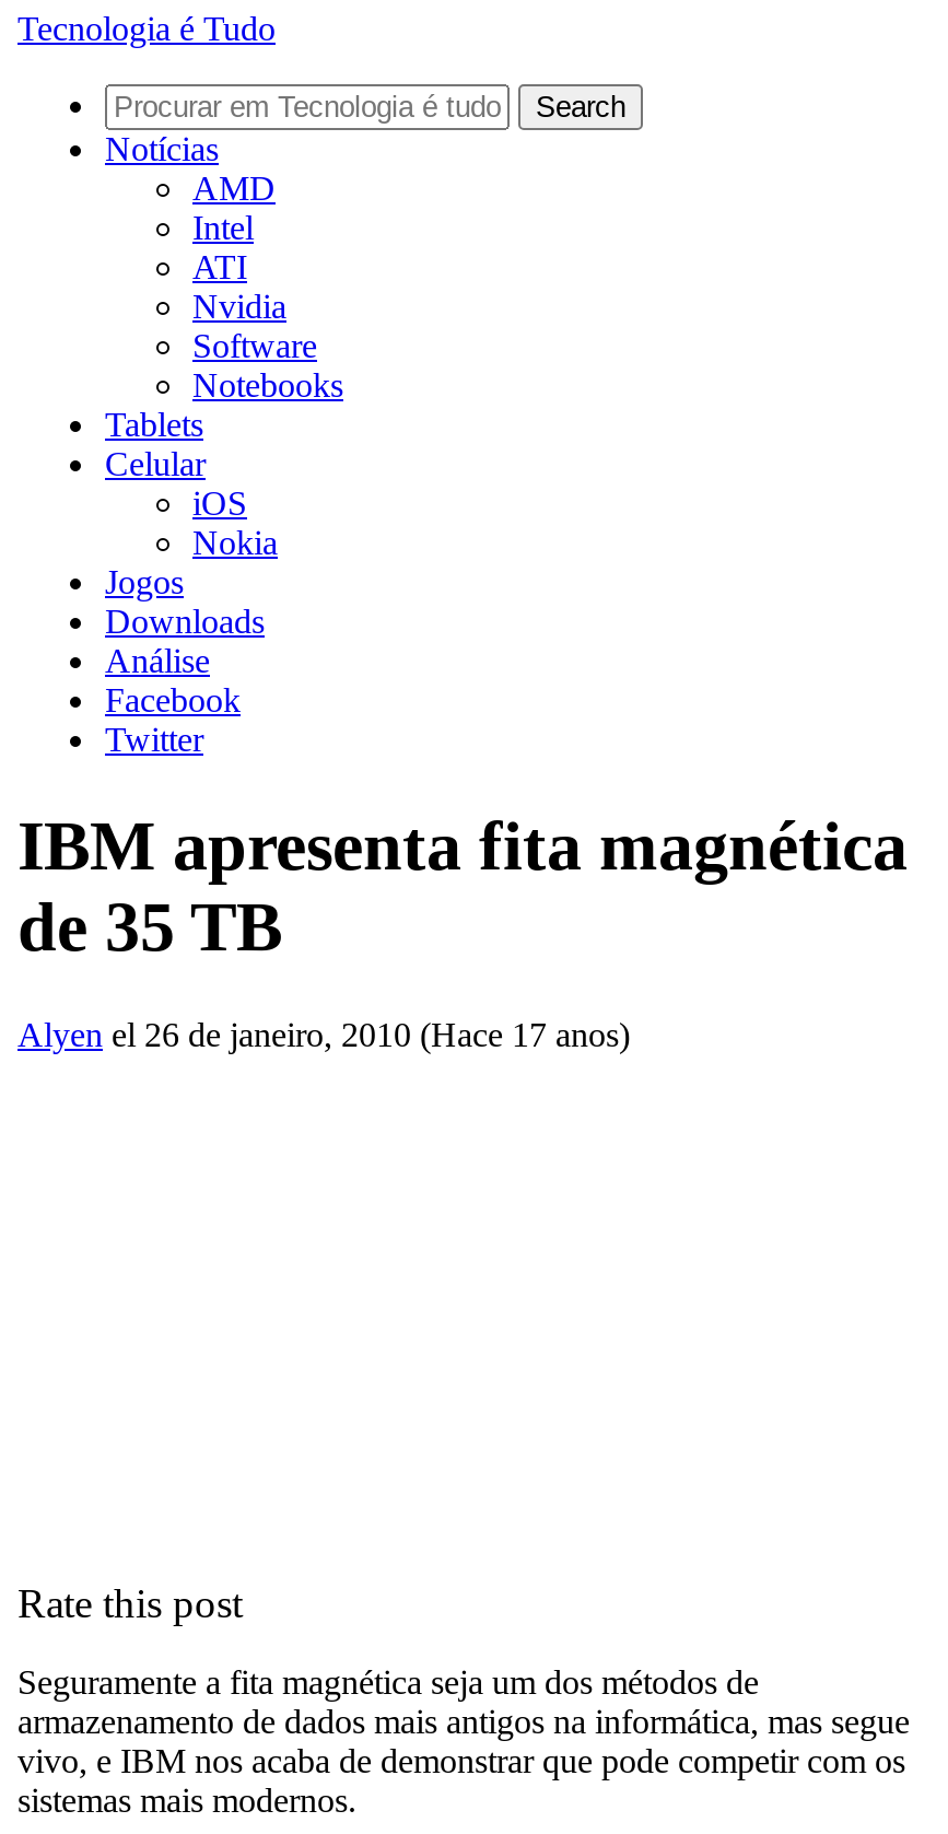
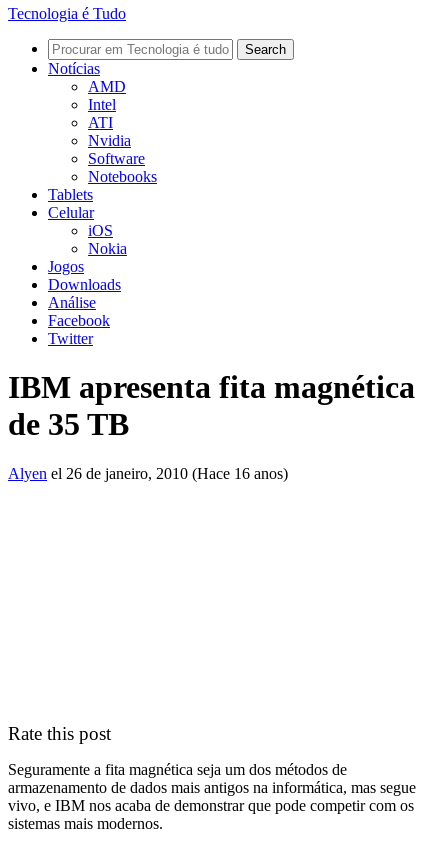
[17,1016,630,1053] Alyen el 26 de janeiro, 2010 (Hace 17 anos) -> [8,465,288,482] Alyen el 26 de janeiro, 2010 (Hace 16 anos)

